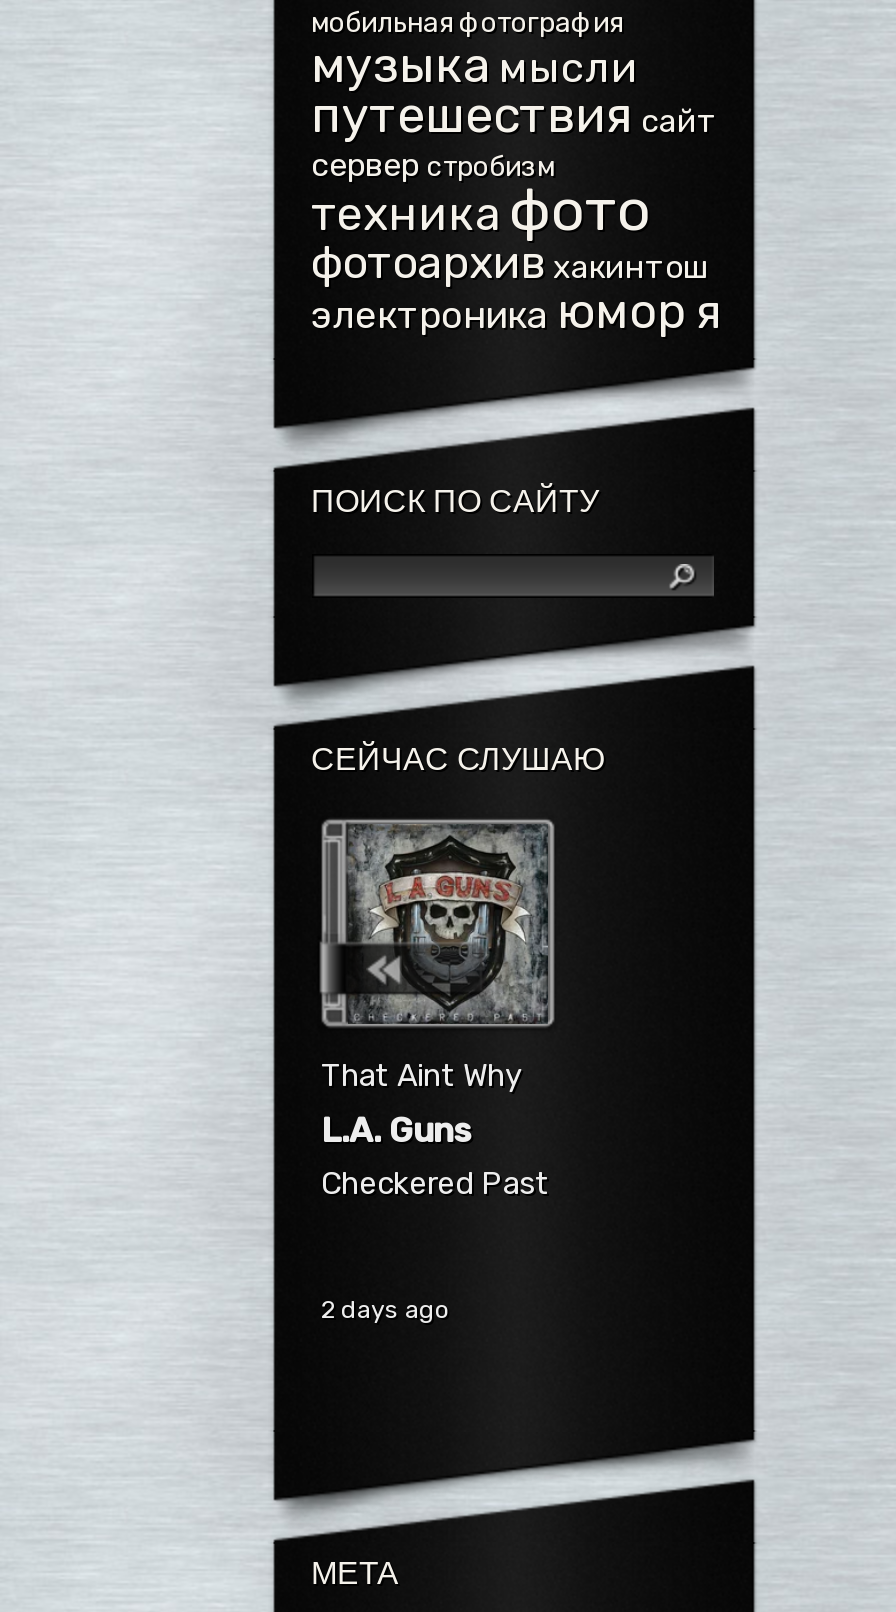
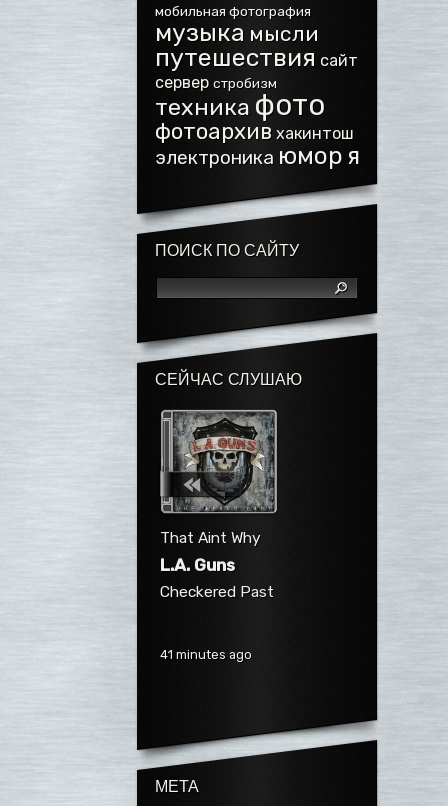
[321,1293,451,1323] 2 days ago -> [160,647,252,662] 41 minutes ago

